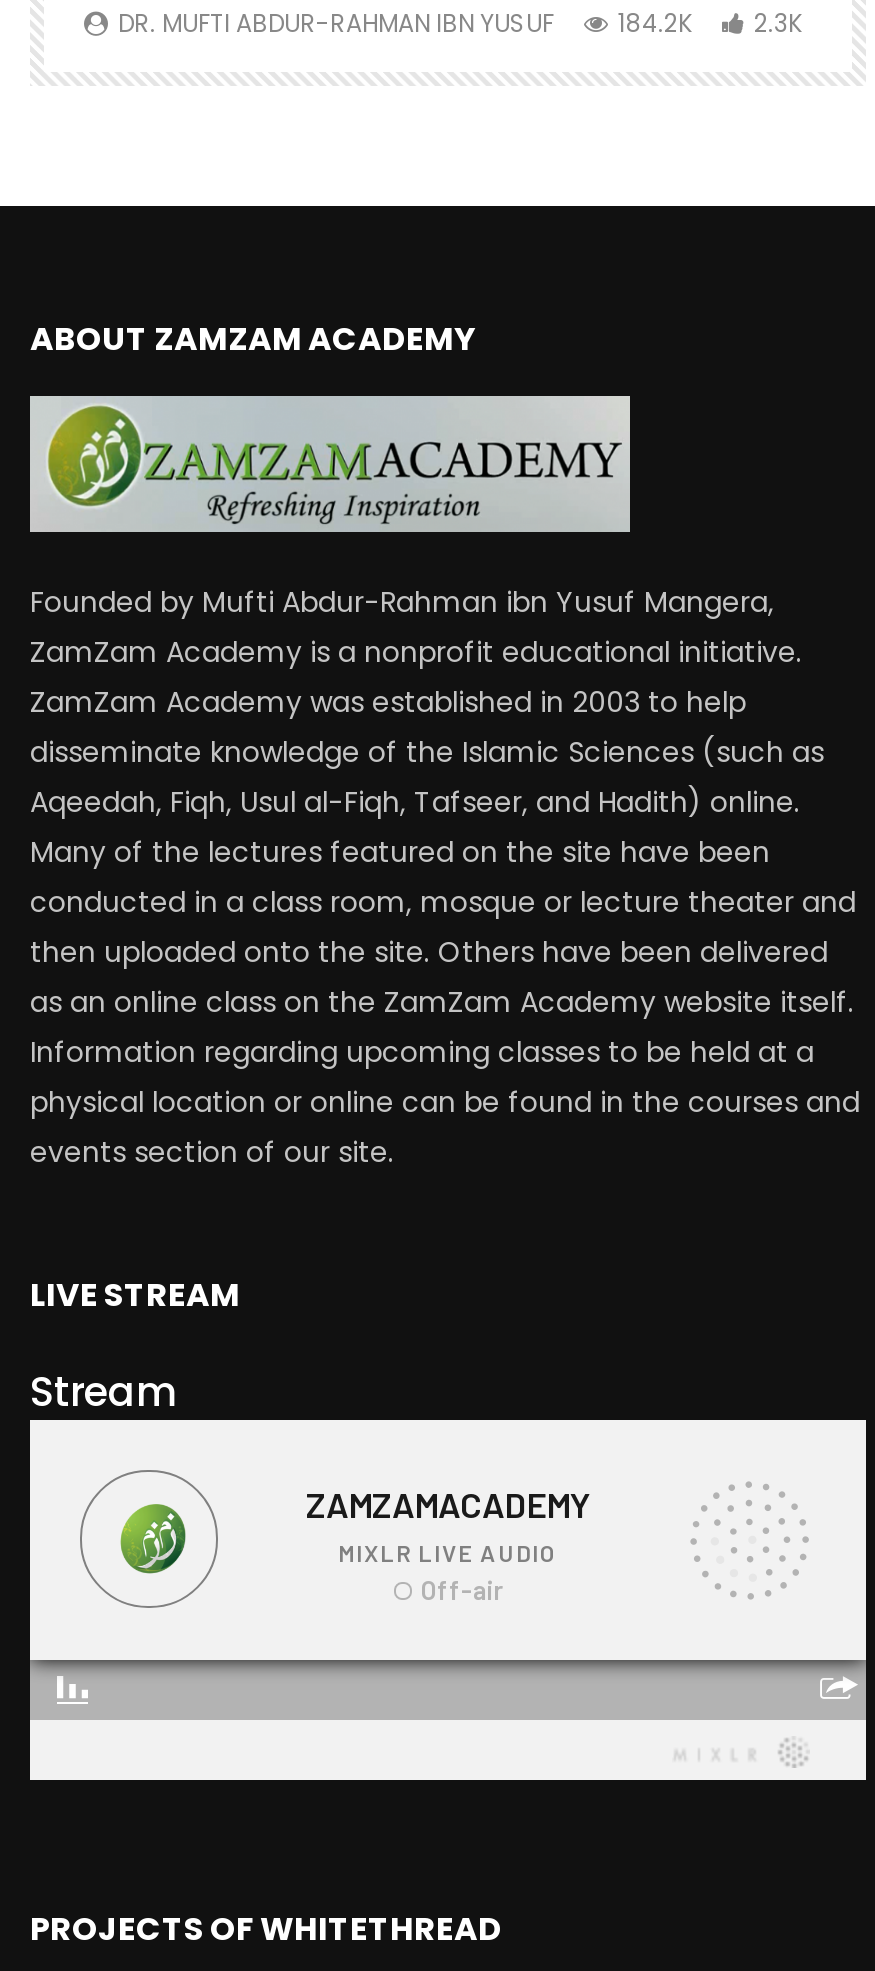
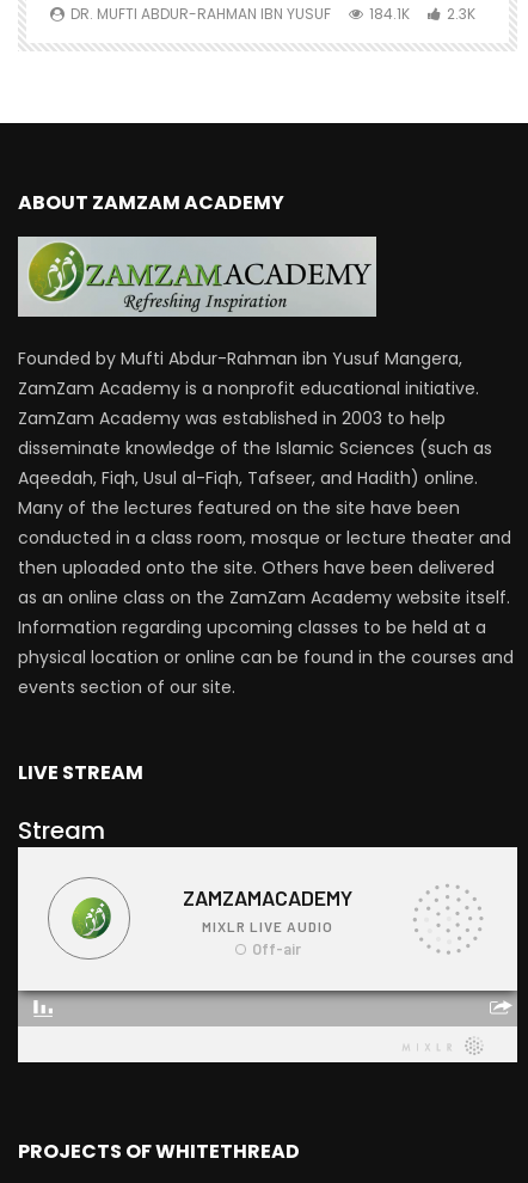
[118,6,802,40] DR. MUFTI ABDUR-RAHMAN IBN YUSUF 184.2K 2.3K -> [70,3,475,24] DR. MUFTI ABDUR-RAHMAN IBN YUSUF 184.1K 2.3K

